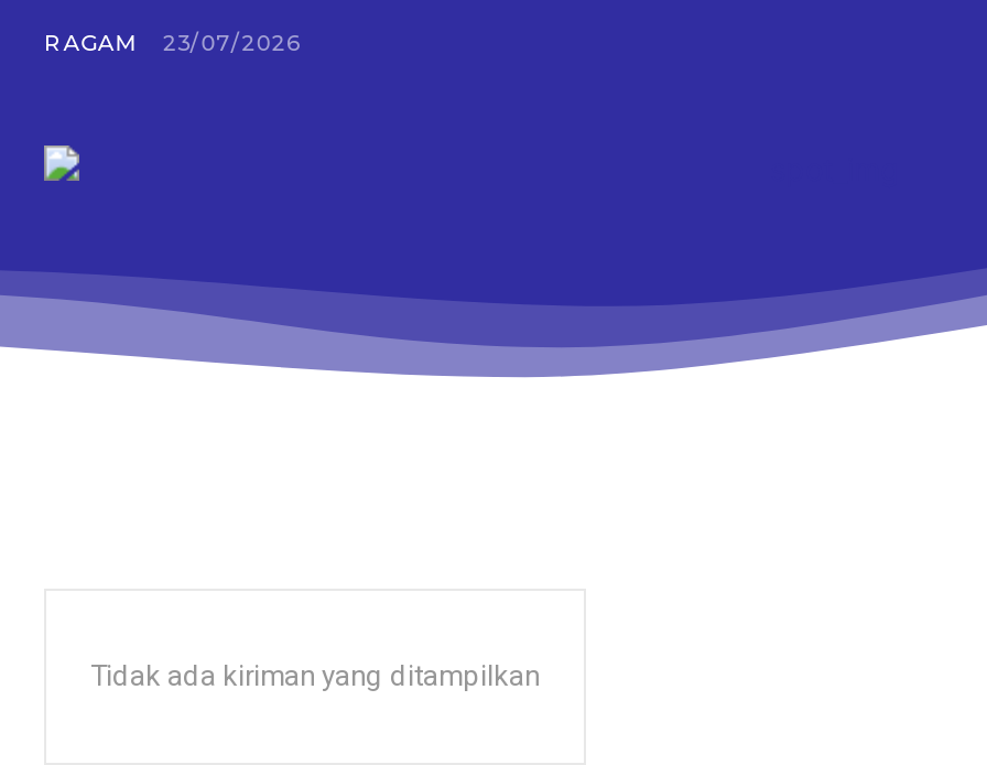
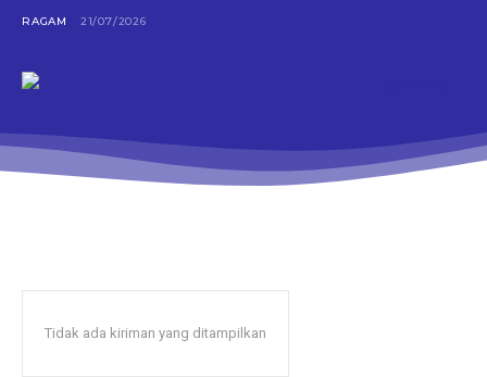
[44,28,299,56] RAGAM 23/07/2026 -> [22,14,147,28] RAGAM 21/07/2026

